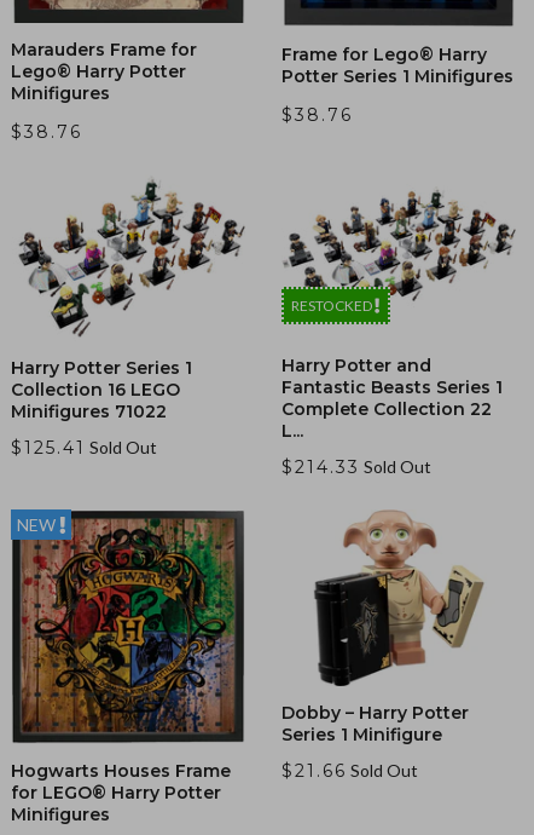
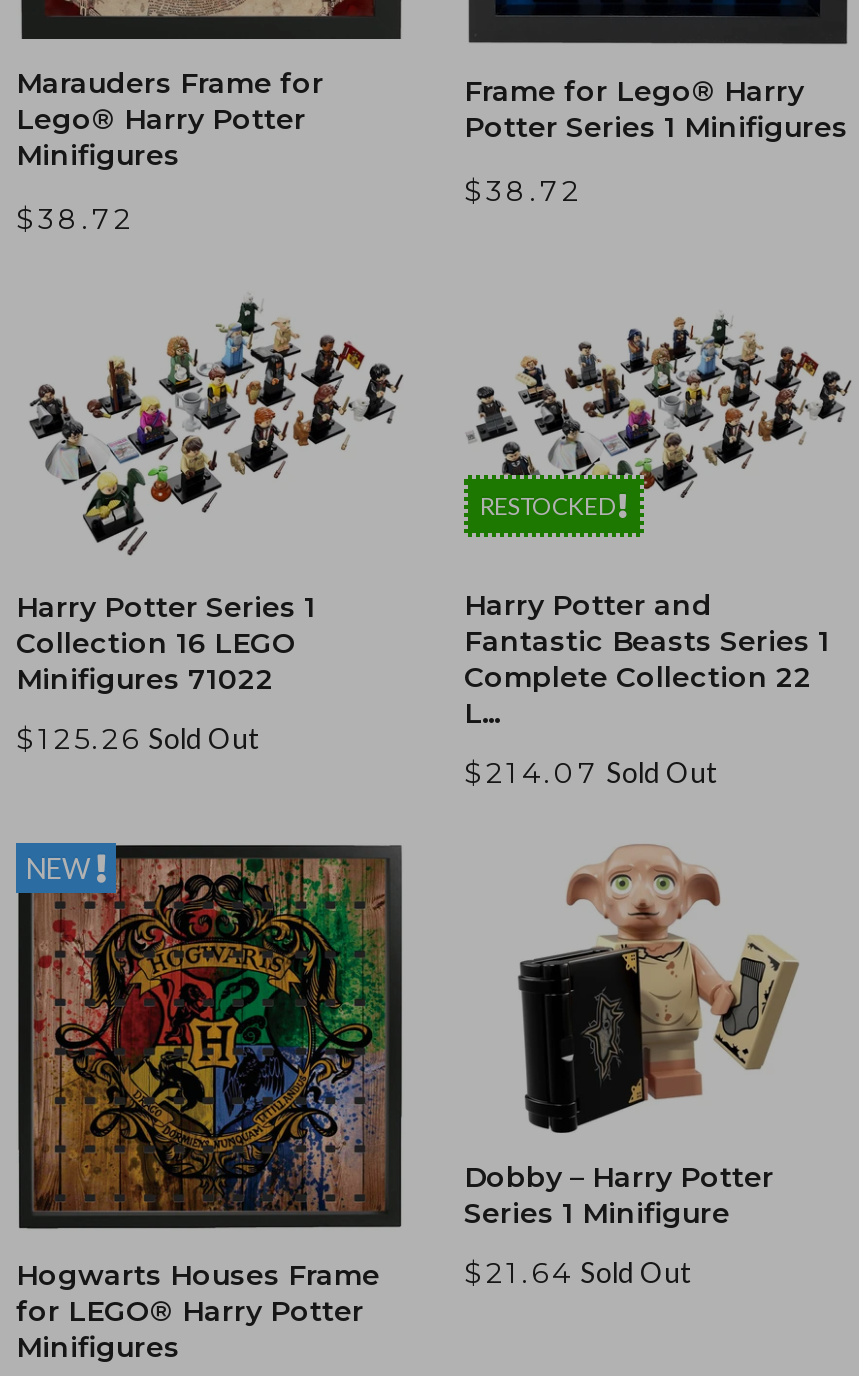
[281,104,353,126] $38.76 -> [464,173,582,209] $38.72
[11,121,82,143] $38.76 -> [16,201,134,237] $38.72
[11,437,157,459] $125.41 Sold Out -> [16,721,260,757] $125.26 Sold Out
[281,456,431,478] $214.33 Sold Out -> [464,754,718,790] $214.07 Sold Out
[281,760,418,782] $21.66 Sold Out -> [464,1255,692,1291] $21.64 Sold Out

